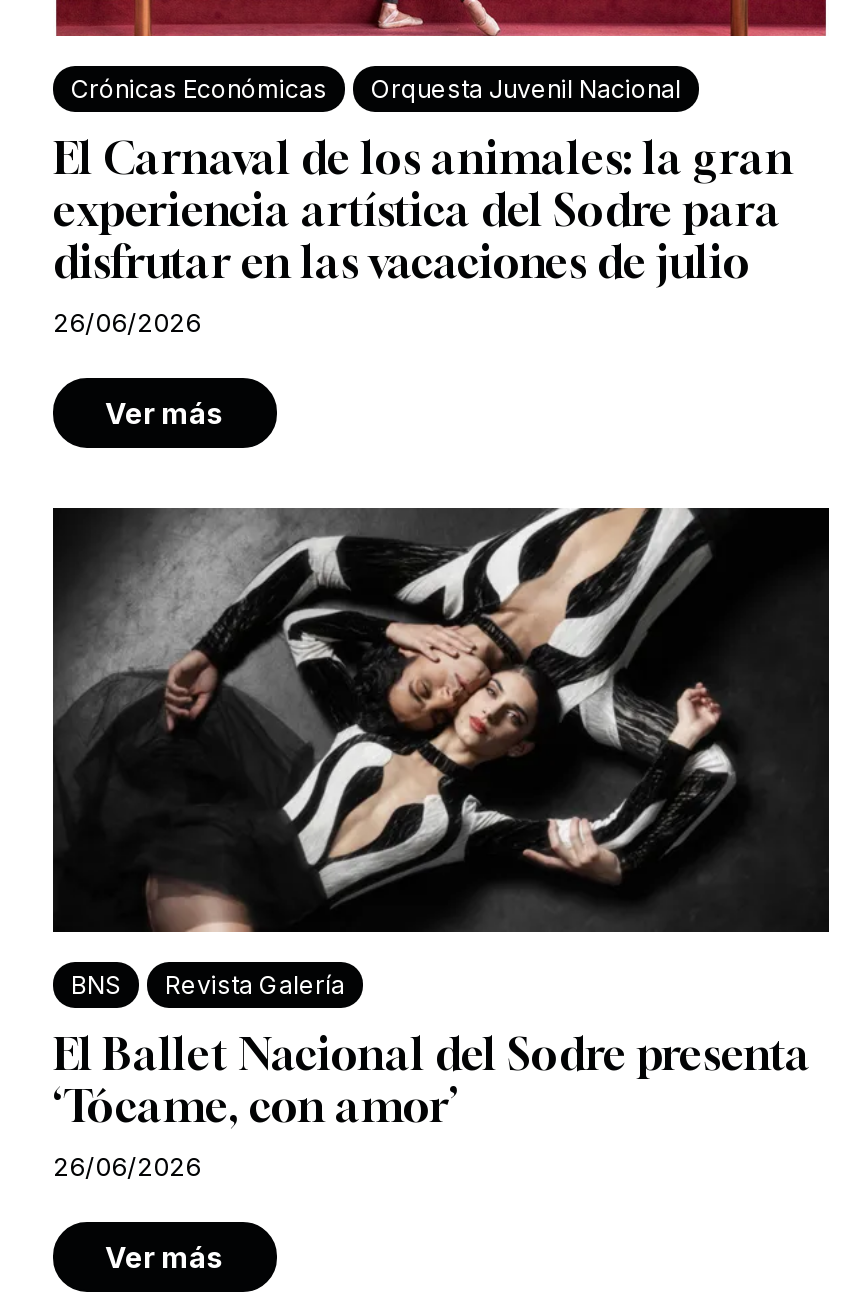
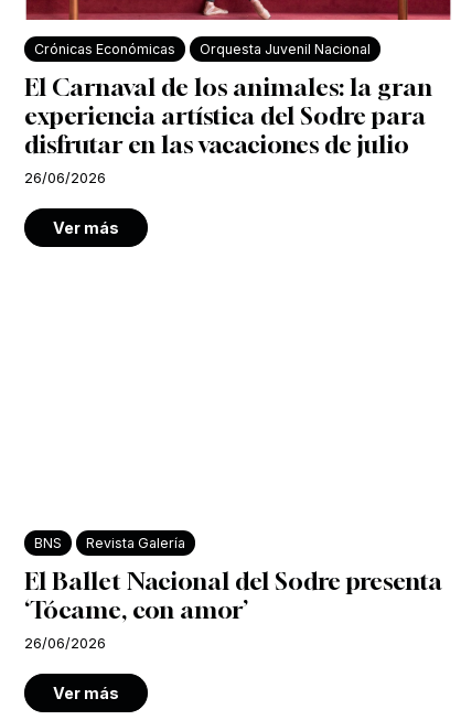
[51,506,831,934] [image] -> none

